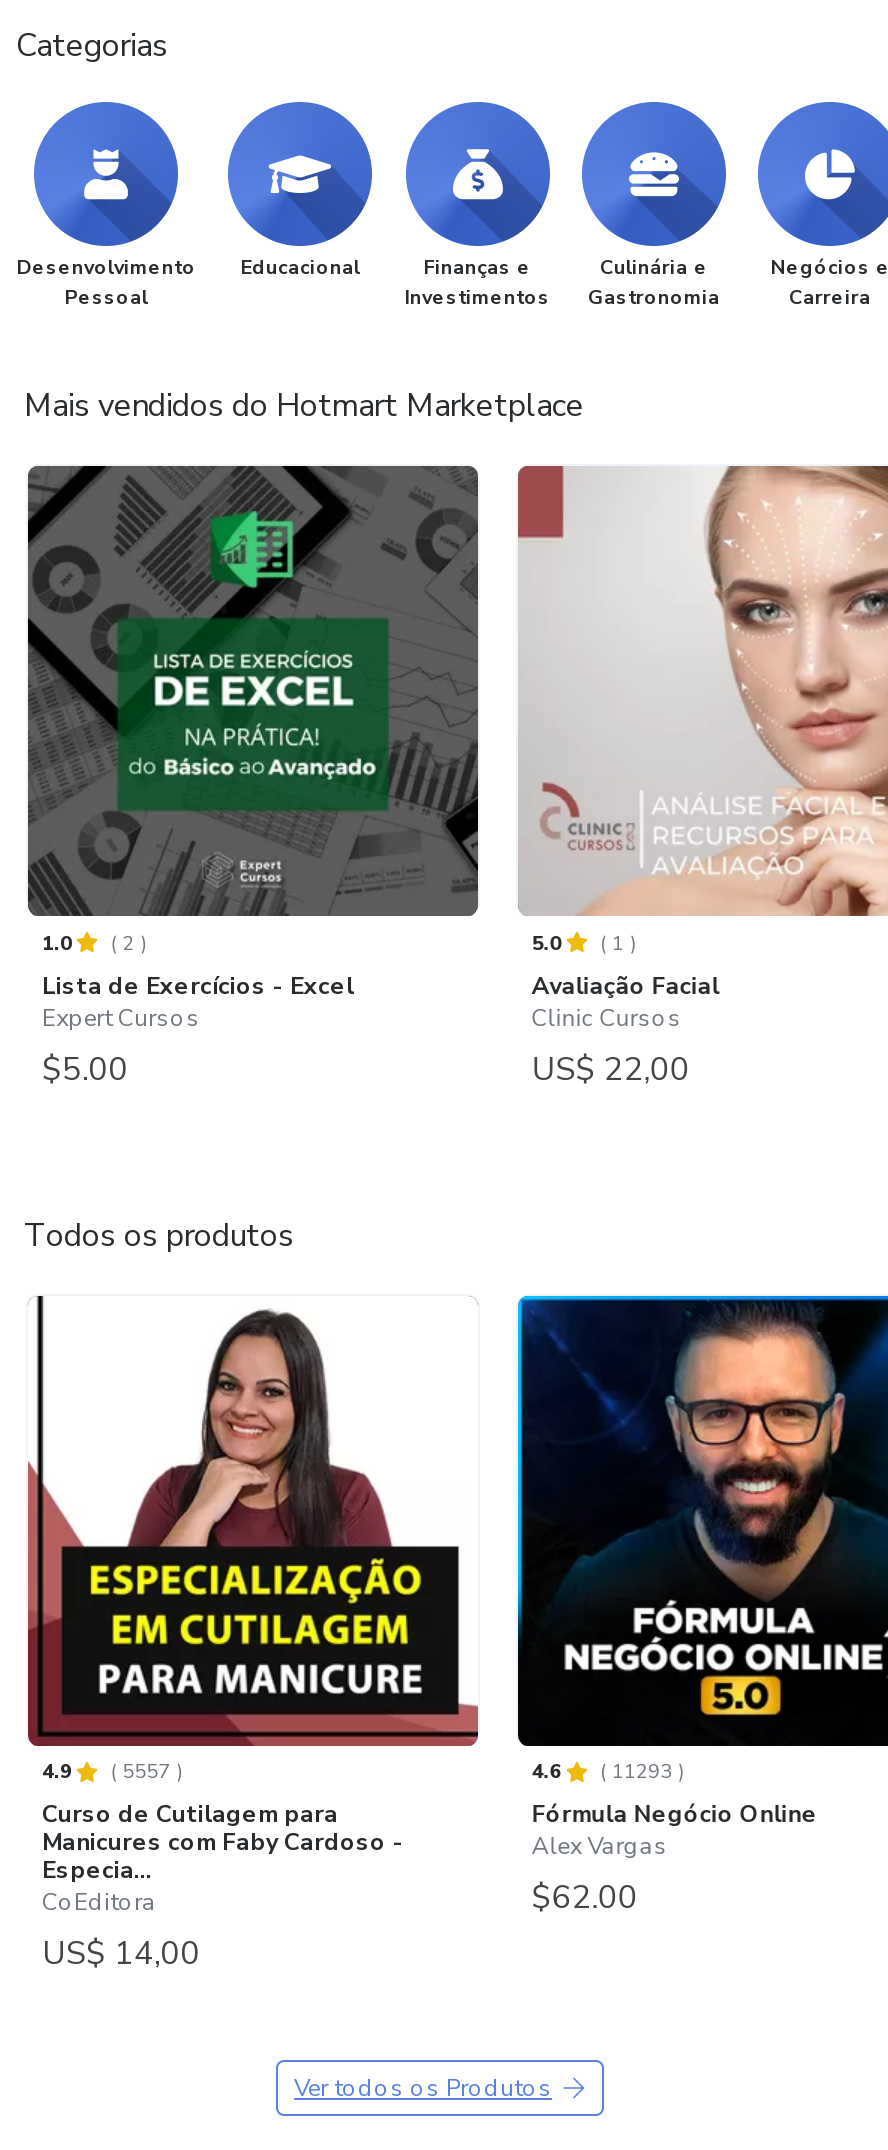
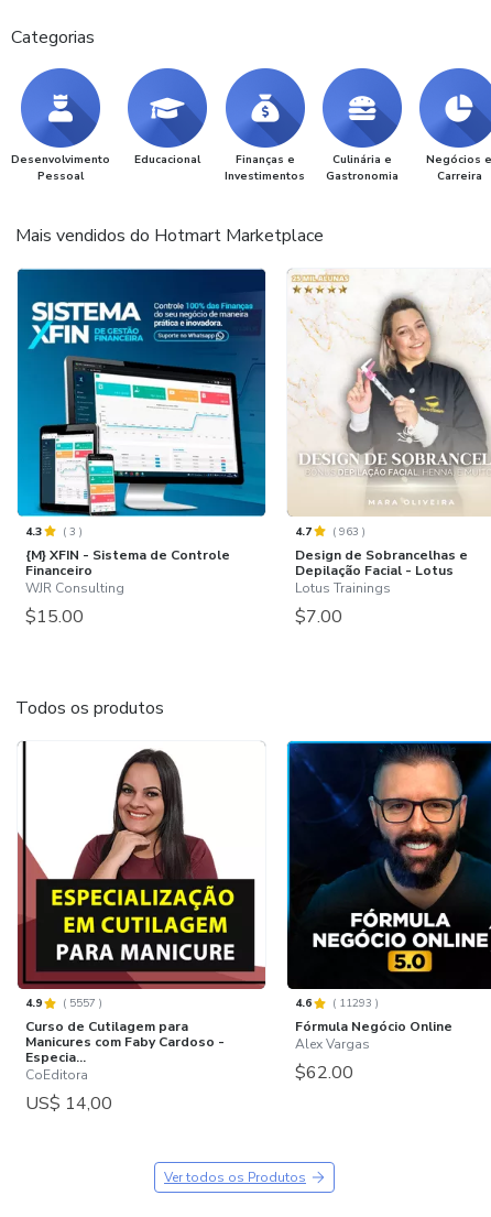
[26,464,480,1092] [image] | 1.0 | (2) | Lista de Exercícios - Excel | Expert Cursos | $5.00 -> [17,268,266,629] [image] | 4.3 | (3) | {M} XFIN - Sistema de Controle | Financeiro | WJR Consulting | $15.00
[516,464,882,1092] [image] | 5.0 | (1) | Avaliação Facial | Clinic Cursos | US$ 22,00 -> [287,273,488,629] [image] | 4.7 | (963) | Design de Sobrancelhas e | Depilação Facial - Lotus | Lotus Trainings | $7.00

